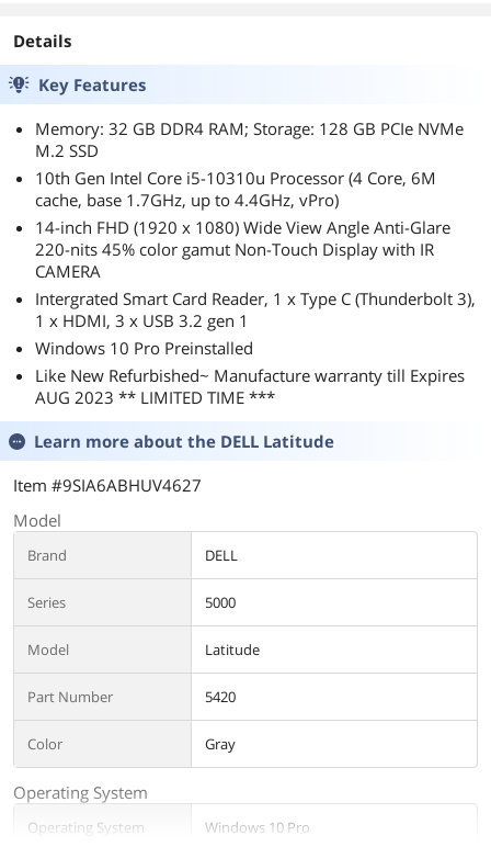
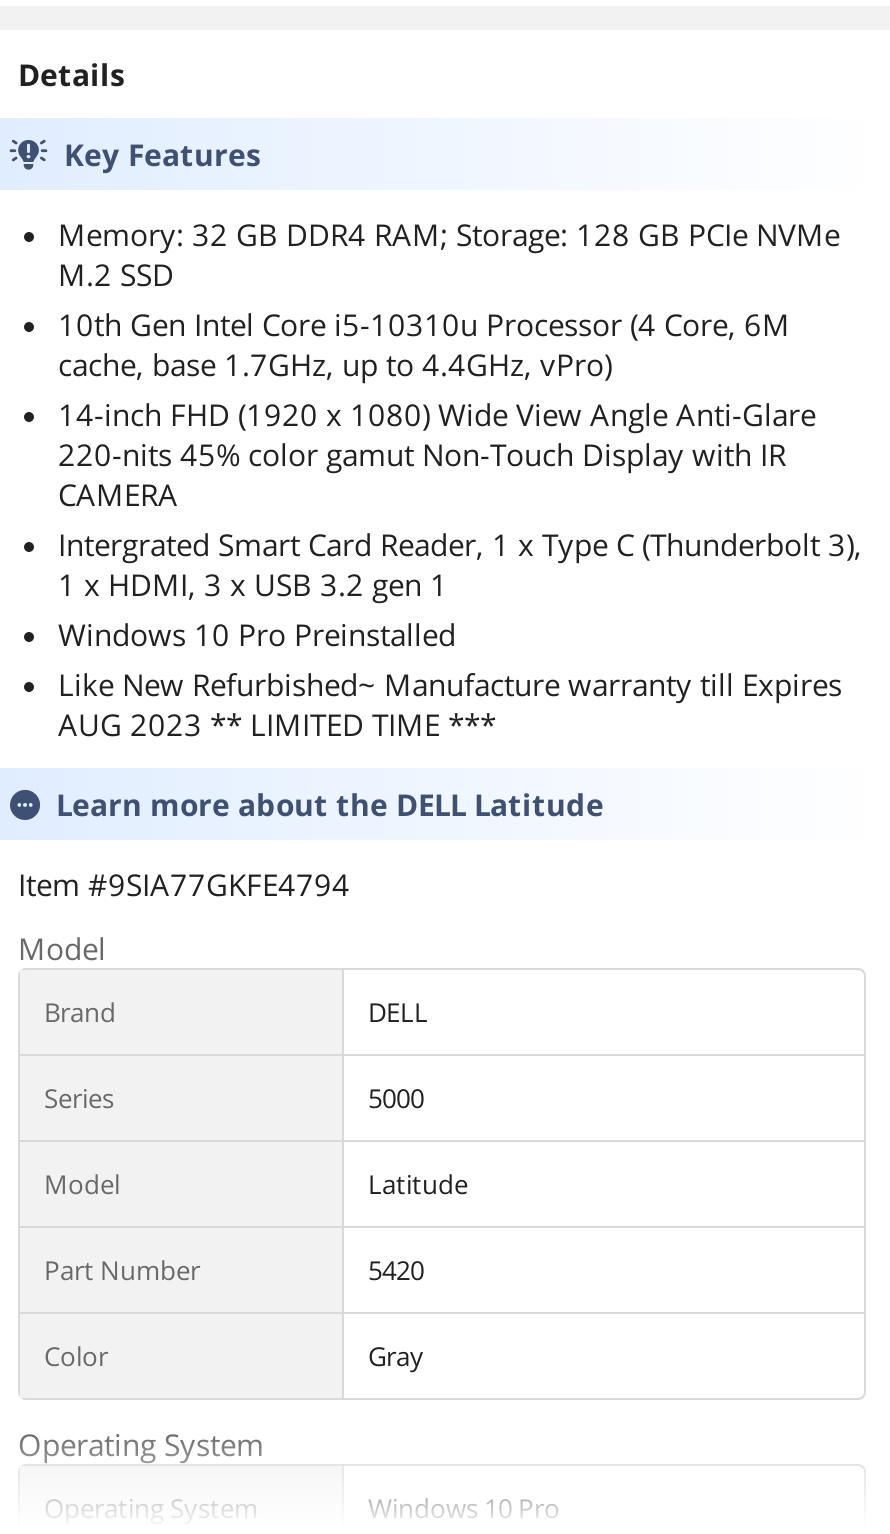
[13,474,202,496] Item #9SIA6ABHUV4627 -> [18,864,350,904] Item #9SIA77GKFE4794

